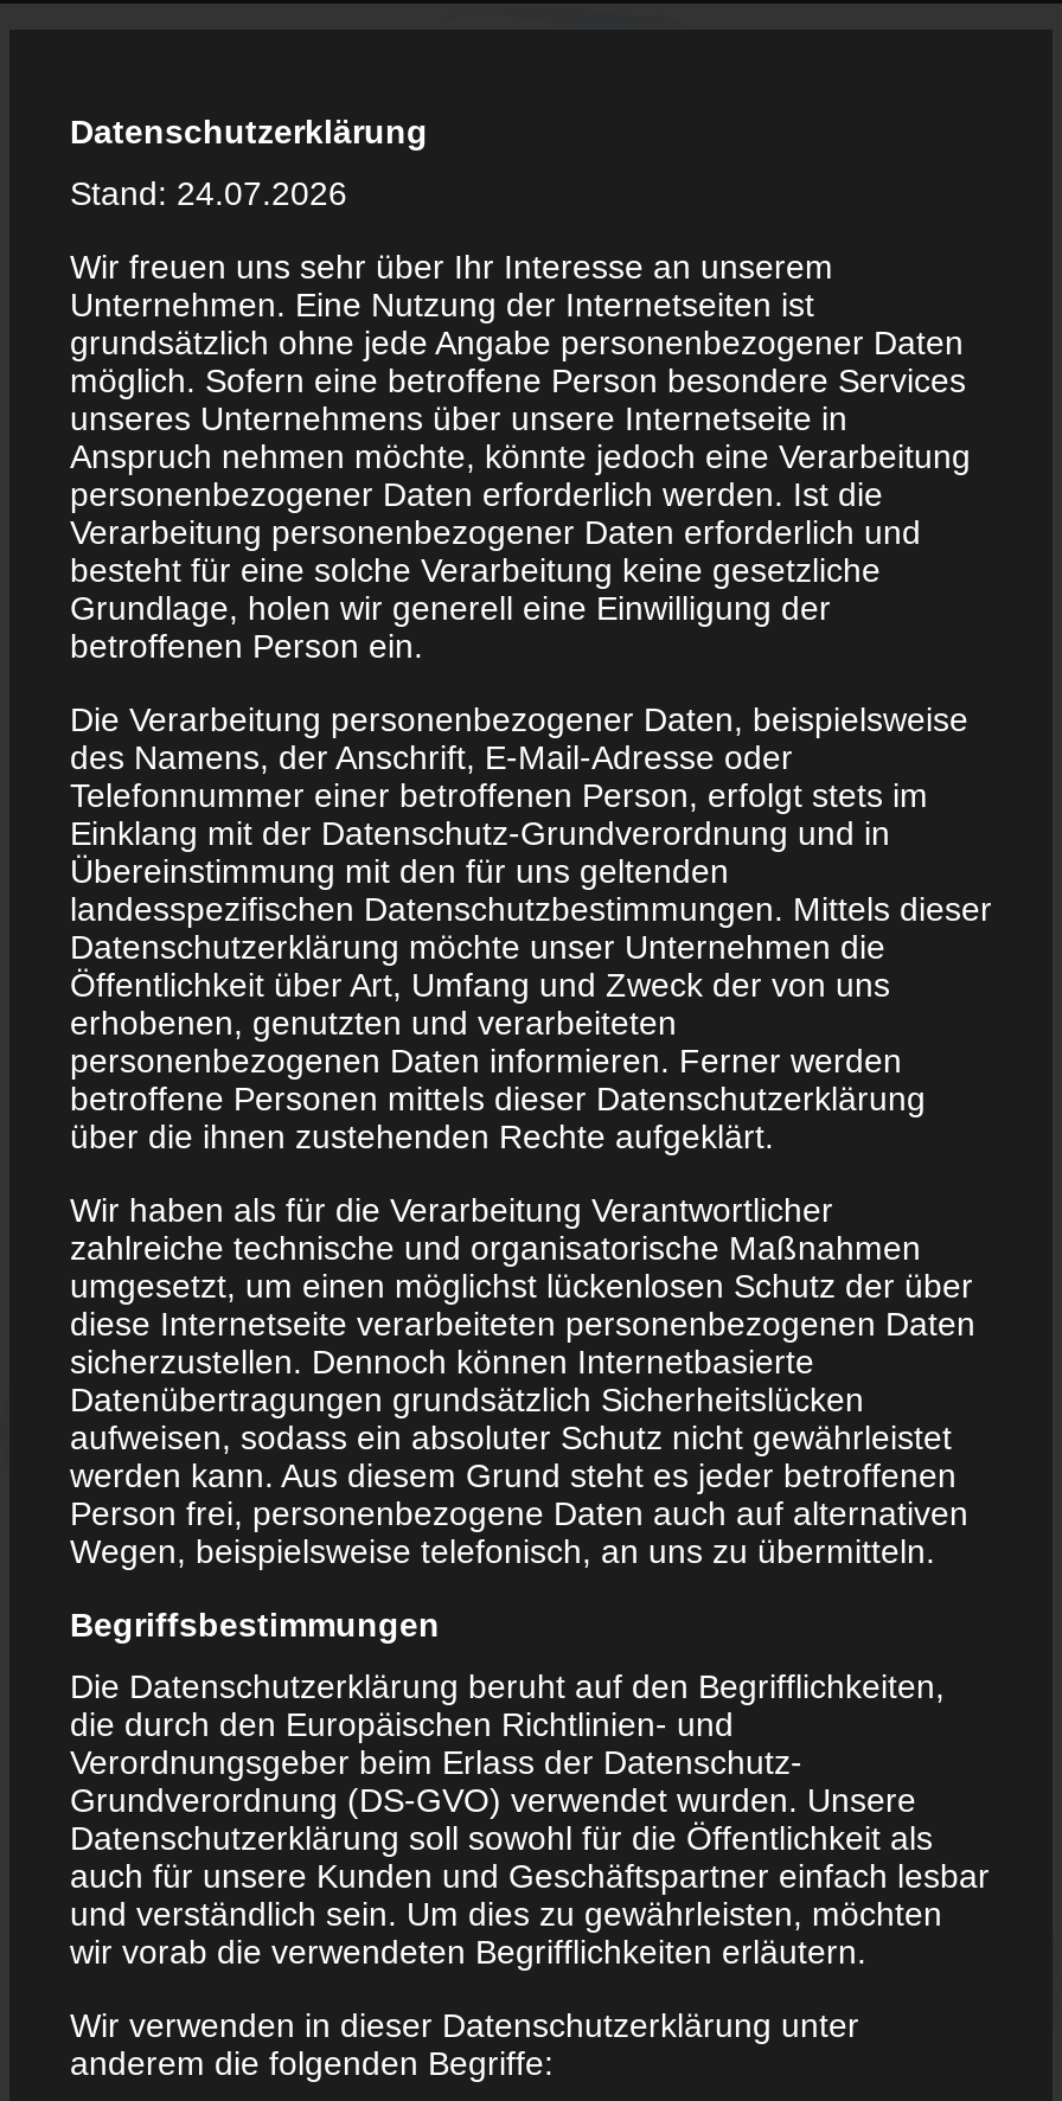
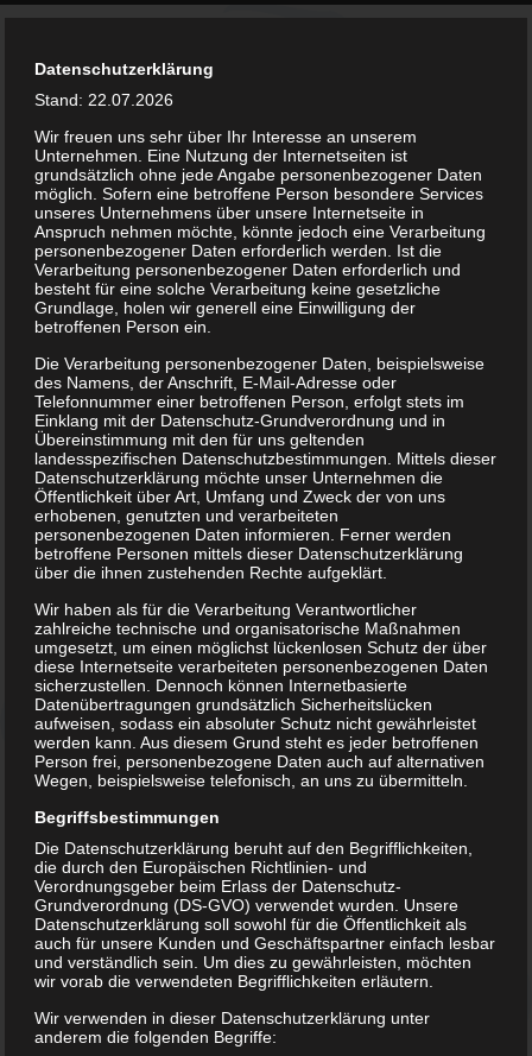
[70,174,347,212] Stand: 24.07.2026 -> [35,90,174,109] Stand: 22.07.2026

